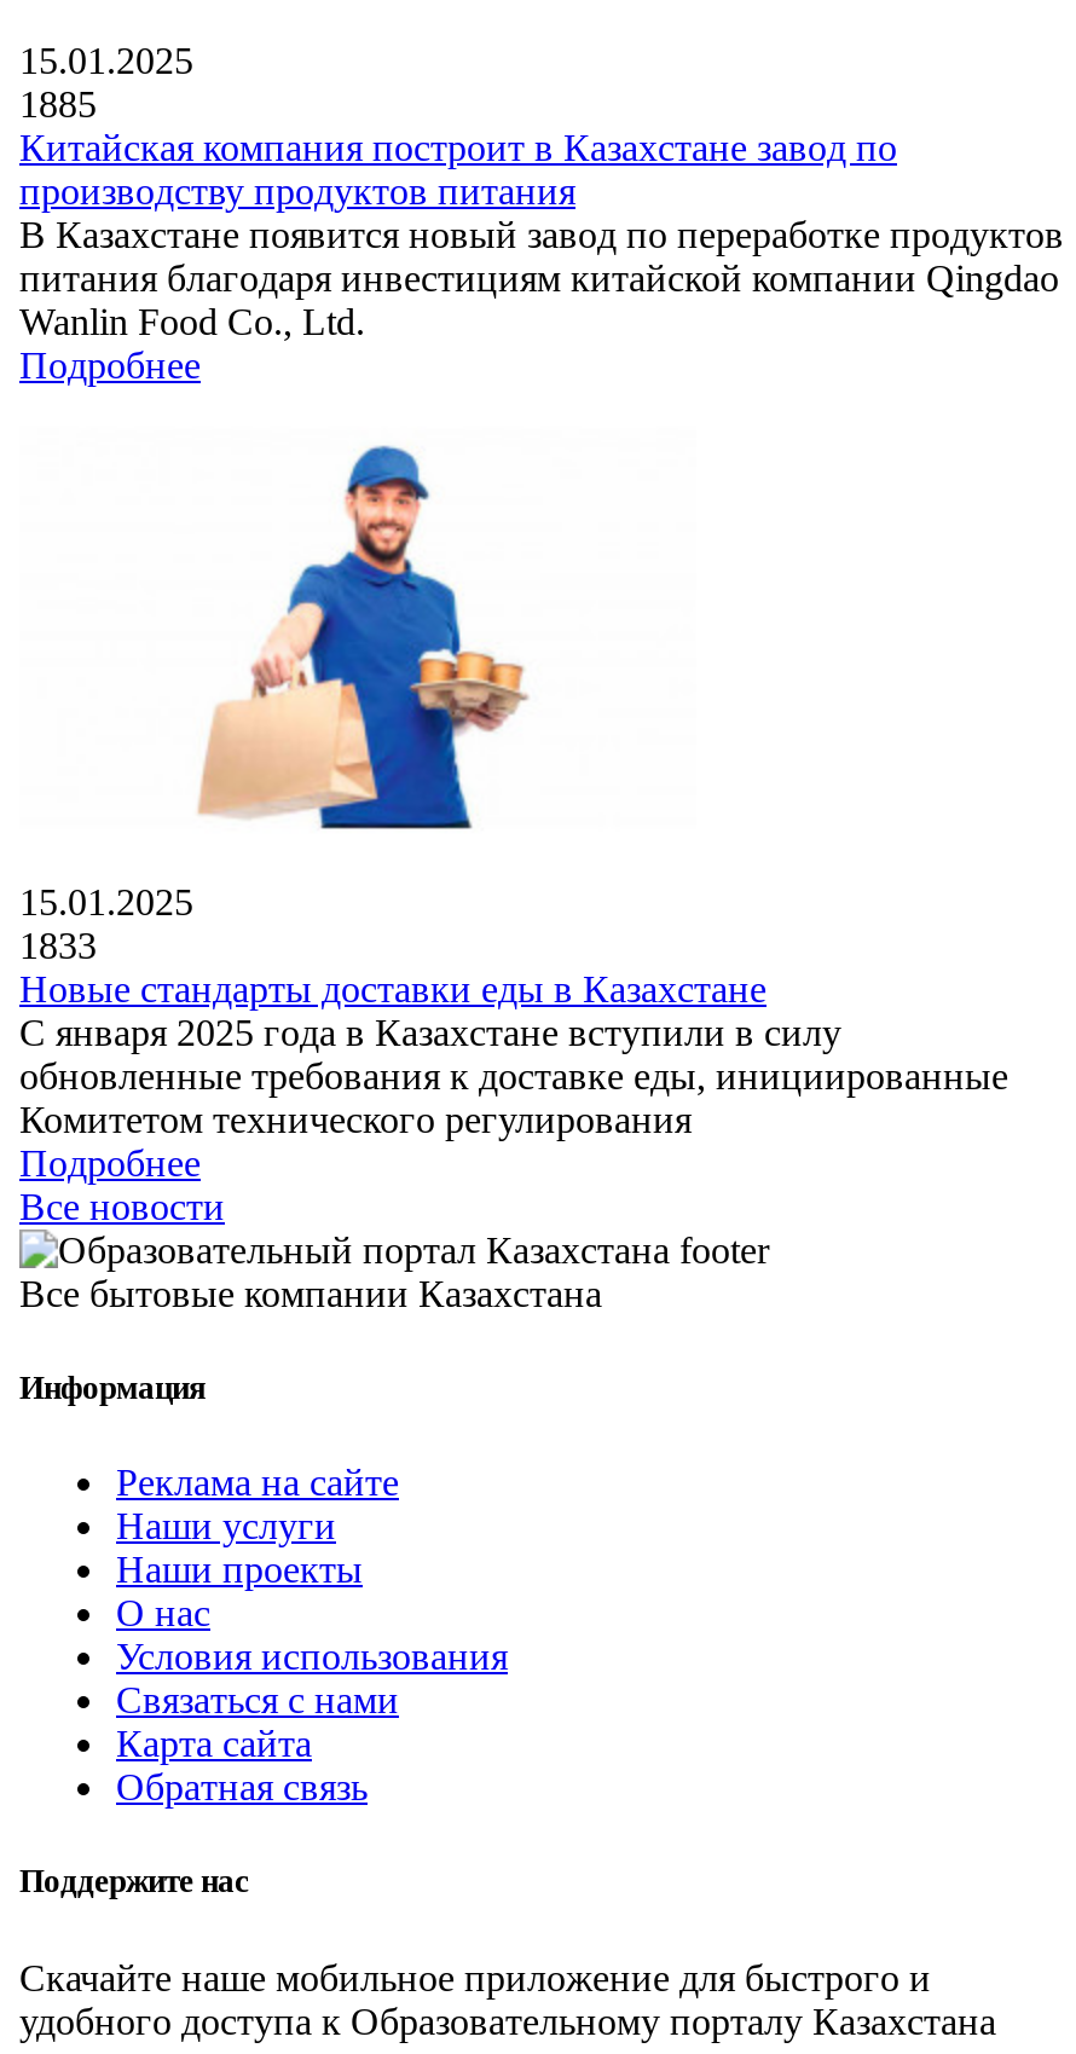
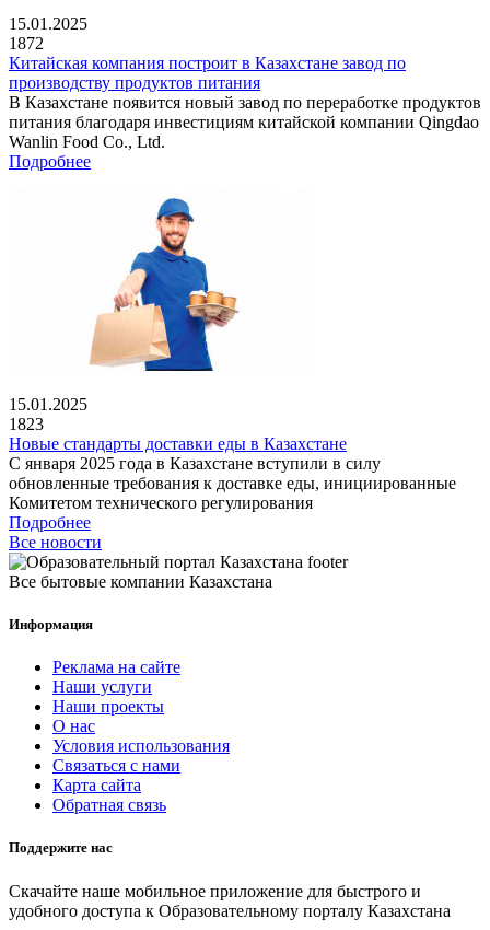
[19,83,97,124] 1885 -> [9,34,44,52] 1872
[19,925,97,966] 1833 -> [9,415,44,433] 1823

